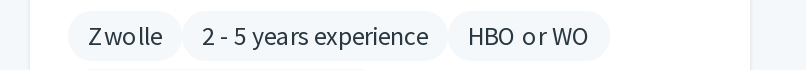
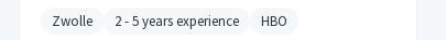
[468,18,590,52] HBO or WO -> [261,12,287,30] HBO

